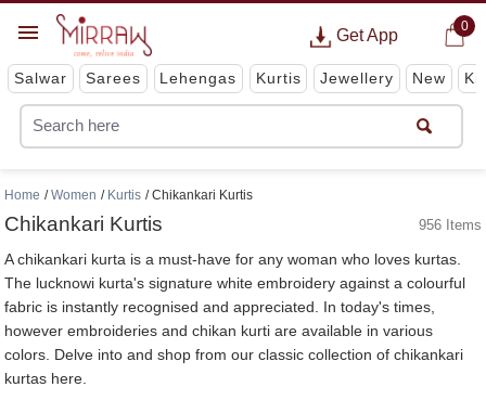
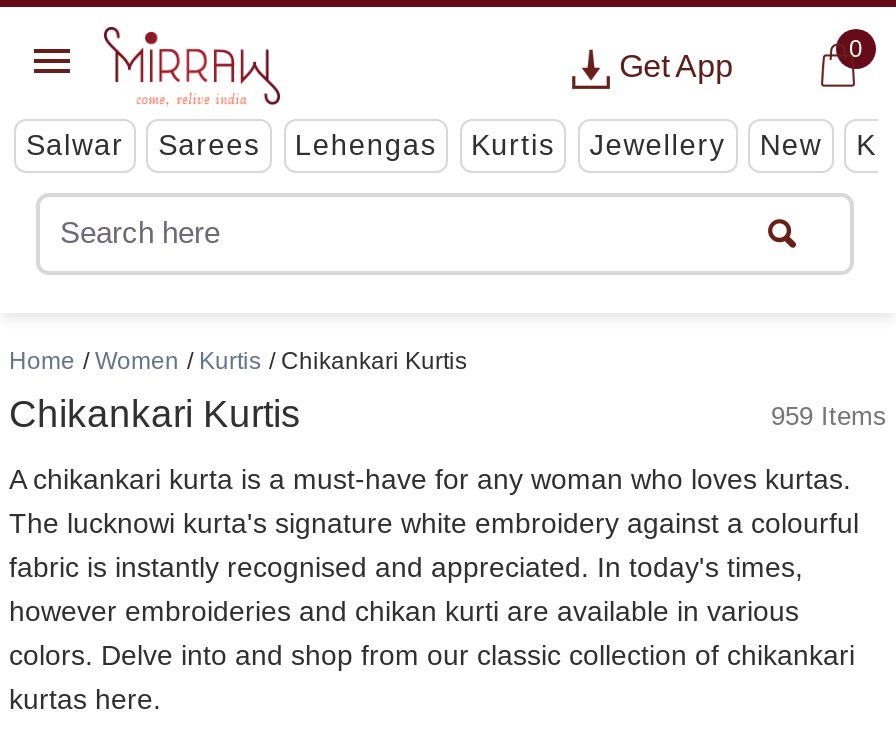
[418,217,481,233] 956 Items -> [771,401,887,431] 959 Items

